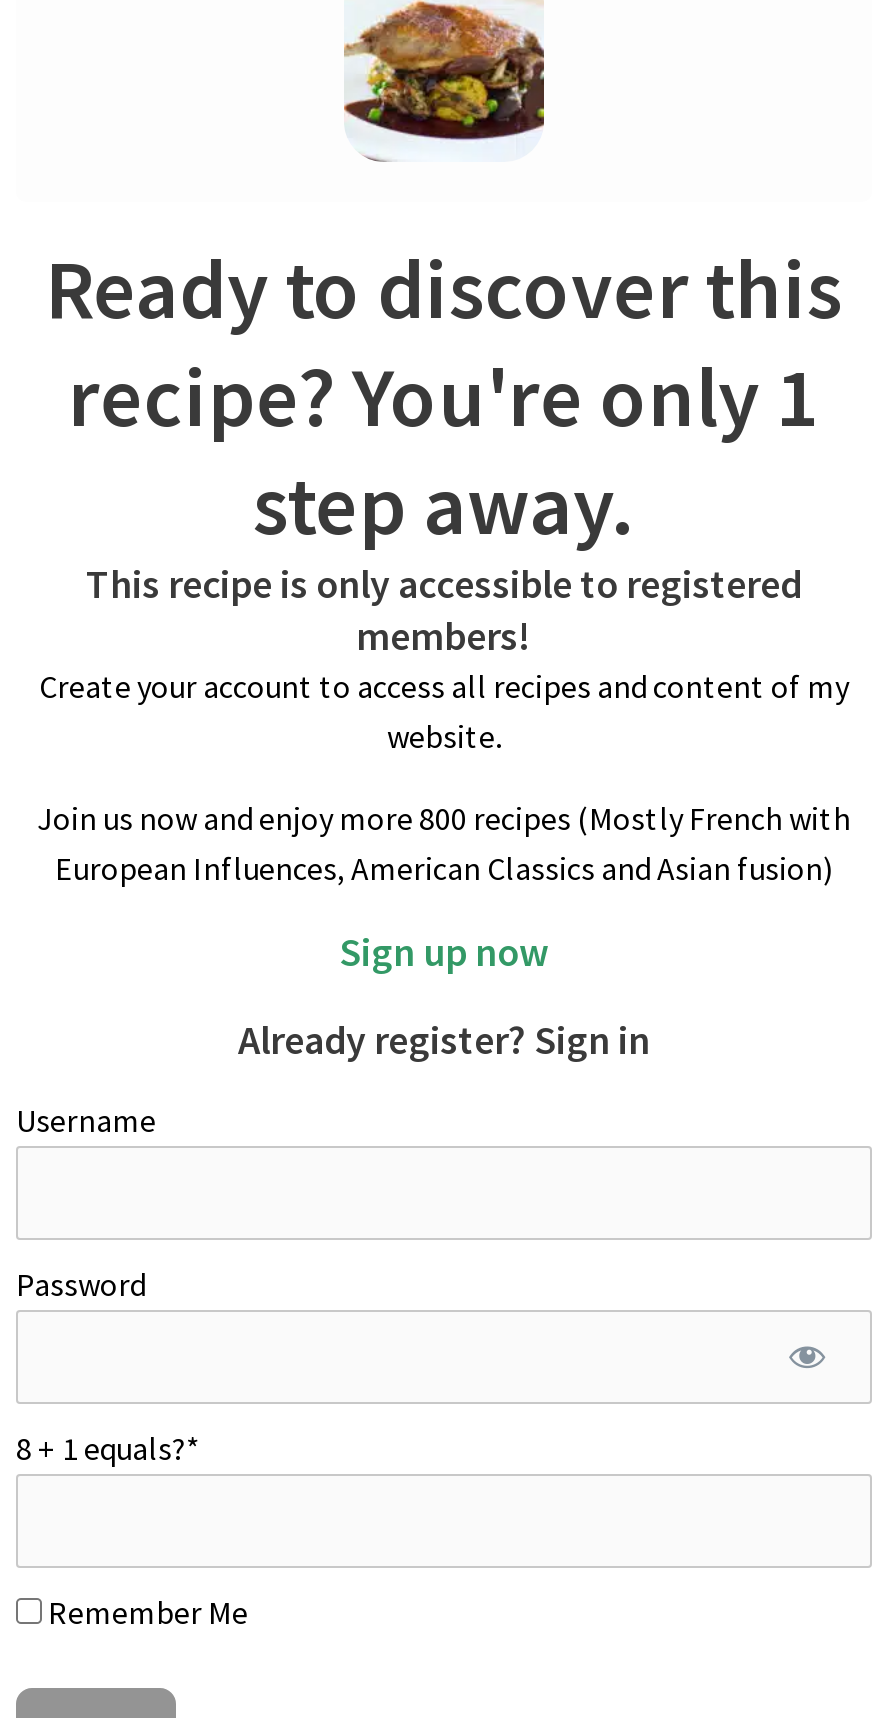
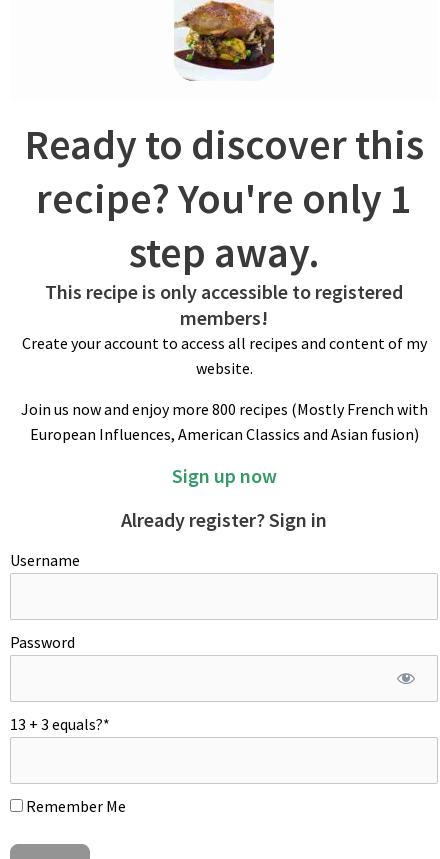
[16,1427,200,1467] 8 + 1 equals?* -> [10,714,110,734] 13 + 3 equals?*

